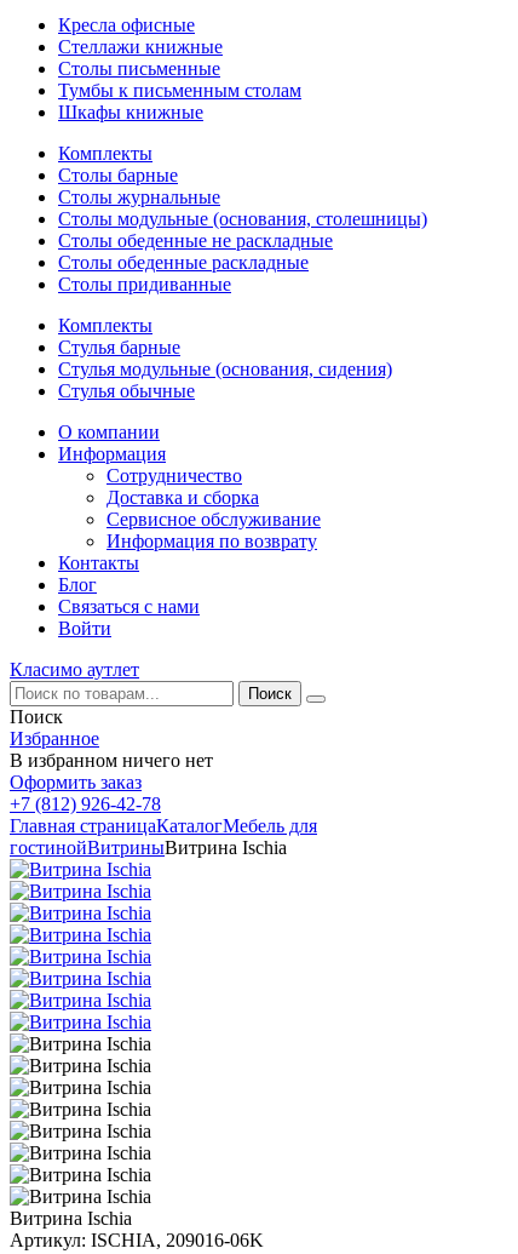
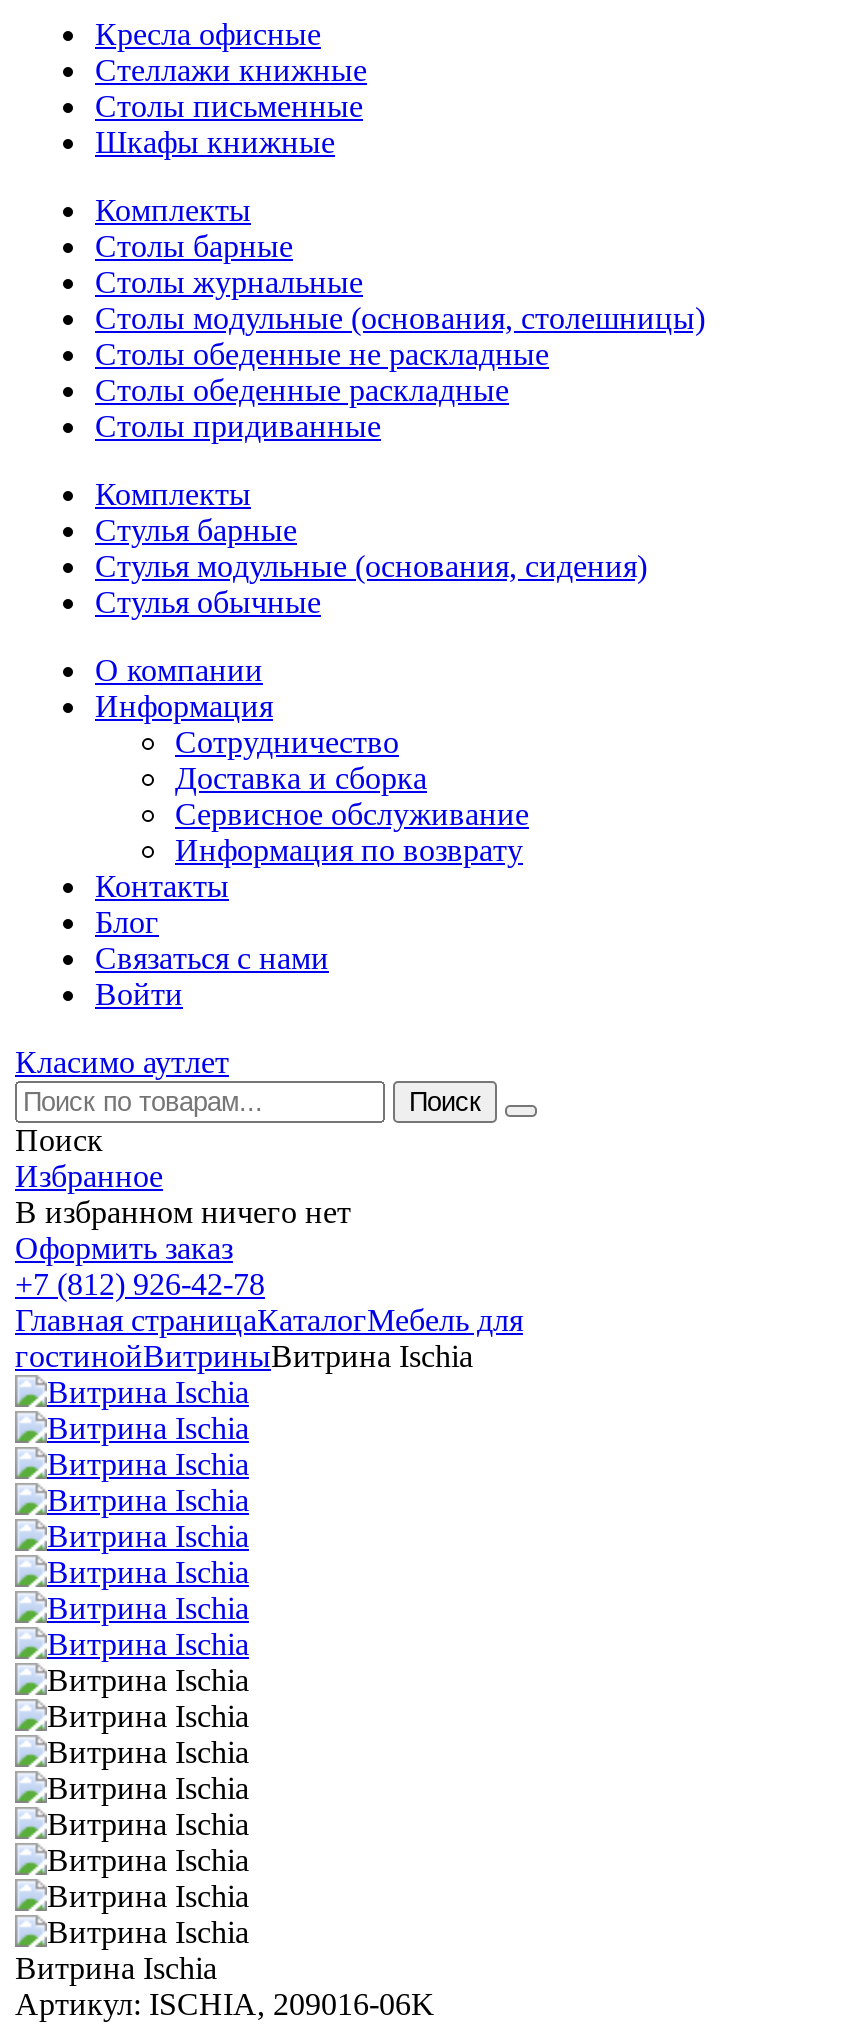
[58,80,301,101] Тумбы к письменным столам -> none

